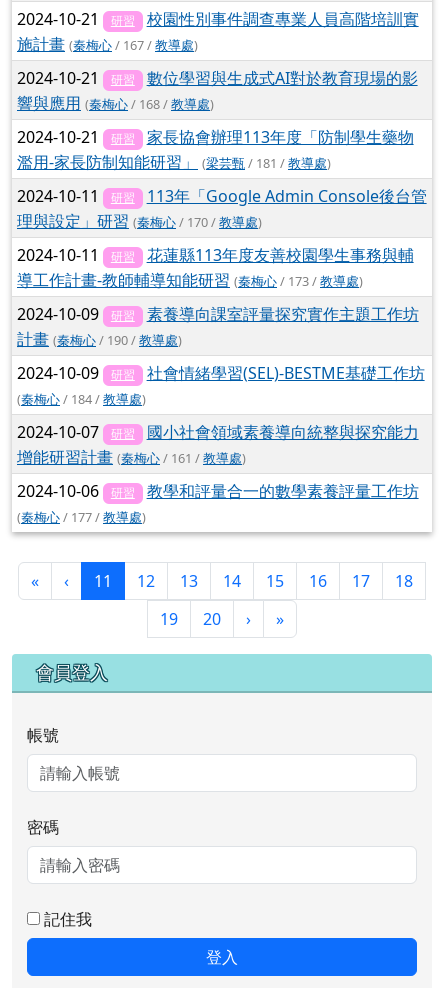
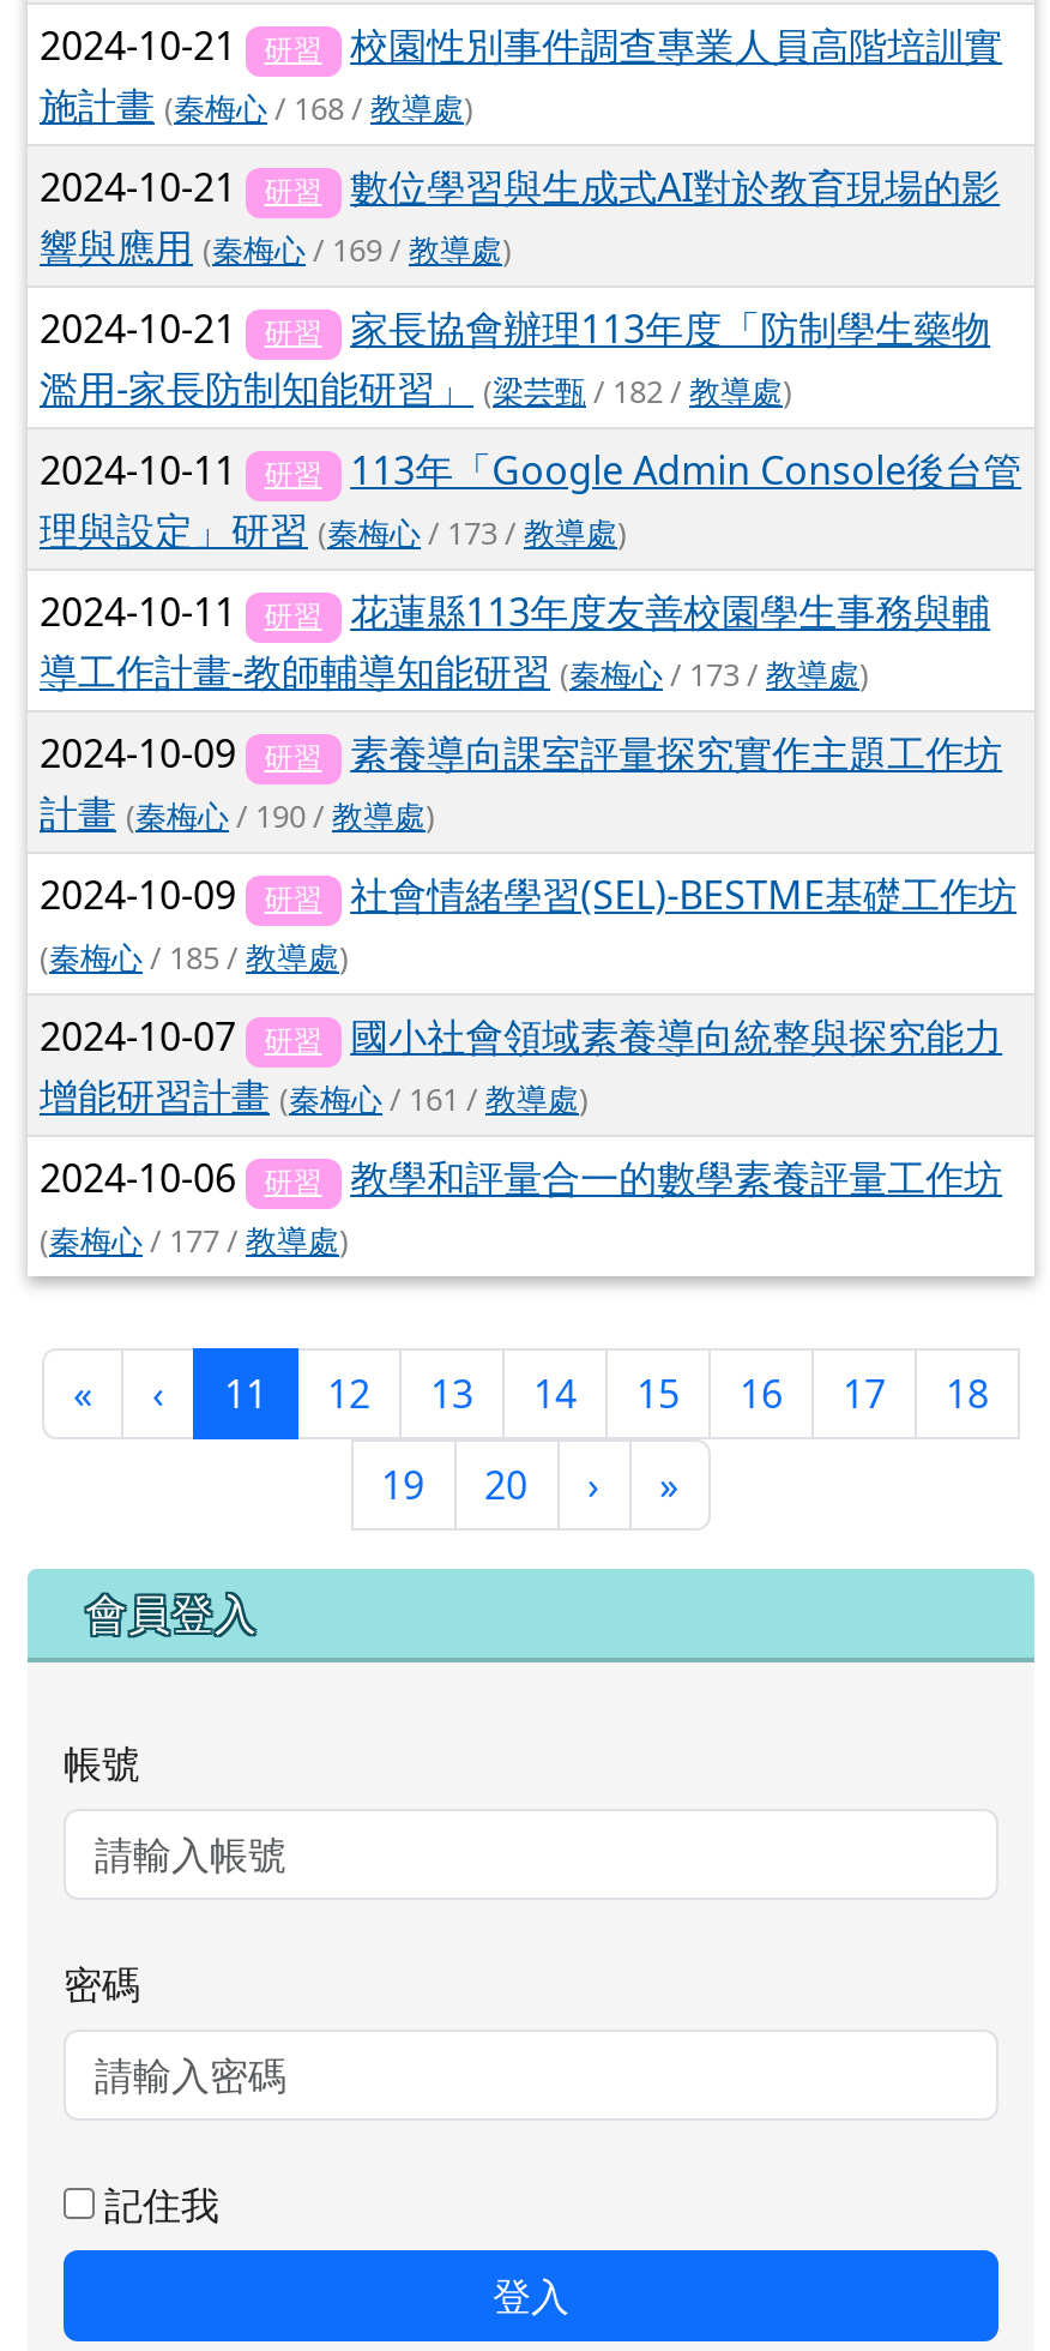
[17,33,198,55] 施計畫 (秦梅心/ 167 /教導處) -> [40,78,473,131] 施計畫 (秦梅心/ 168 /教導處)
[17,92,214,114] 響與應用 (秦梅心/ 168 /教導處) -> [40,220,512,273] 響與應用 (秦梅心/ 169 /教導處)
[17,151,331,173] 濫用-家長防制知能研習」 (梁芸甄/ 181 /教導處) -> [40,361,792,414] 濫用-家長防制知能研習」 (梁芸甄/ 182 /教導處)
[17,210,262,232] 理與設定」研習 (秦梅心/ 170 /教導處) -> [40,503,627,556] 理與設定」研習 (秦梅心/ 173 /教導處)
[17,390,146,408] (秦梅心/ 184 /教導處) -> [40,935,349,978] (秦梅心/ 185 /教導處)

